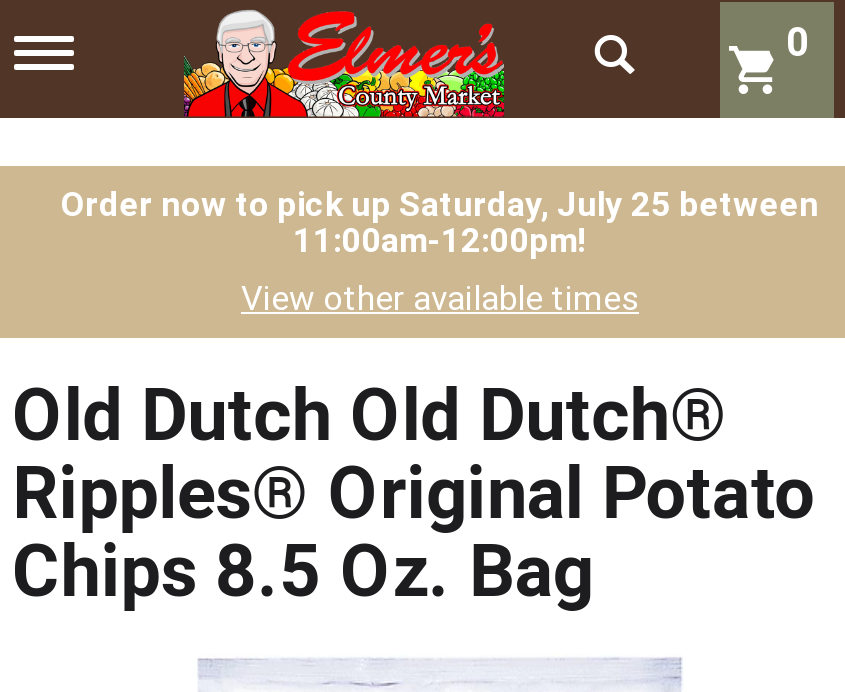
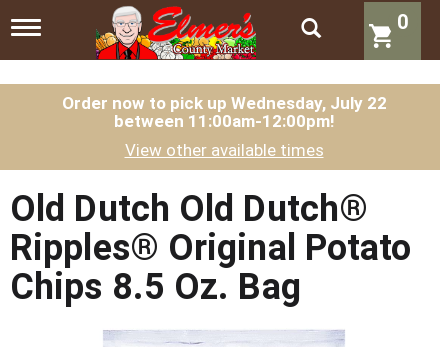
[61,185,819,261] Order now to pick up Saturday, July 25 between | 11:00am-12:00pm! -> [61,93,386,131] Order now to pick up Wednesday, July 22 | between 11:00am-12:00pm!

